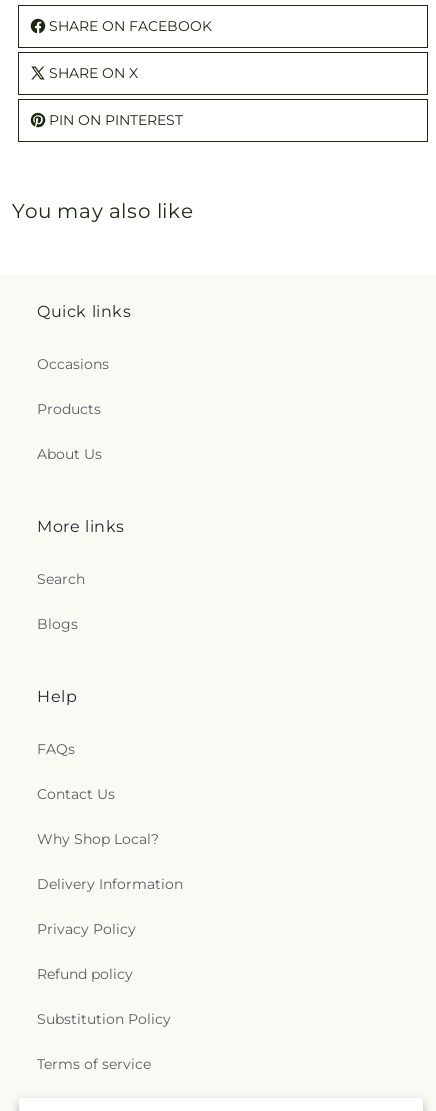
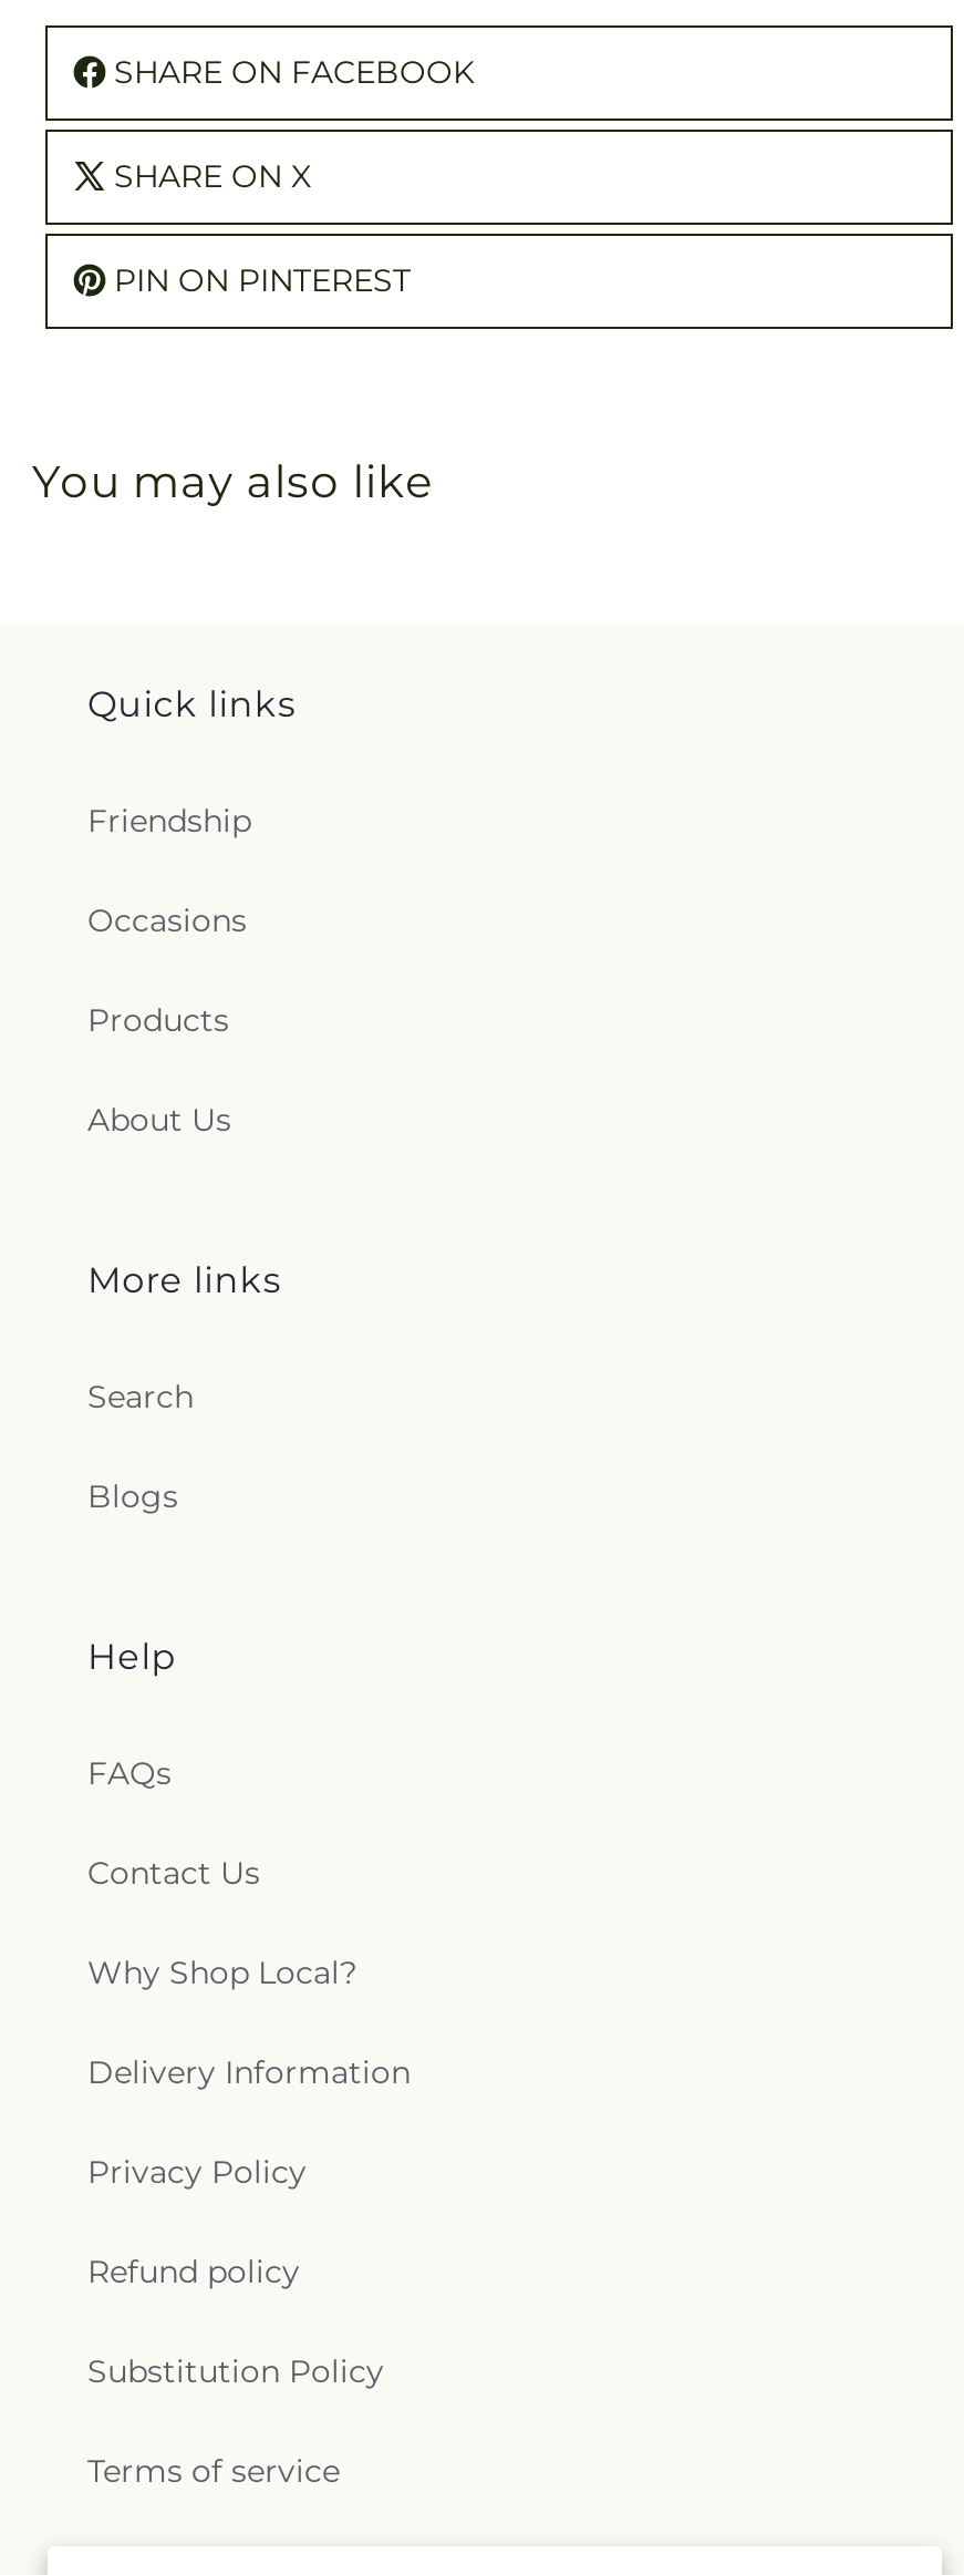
none -> [87,801,251,841] Friendship

